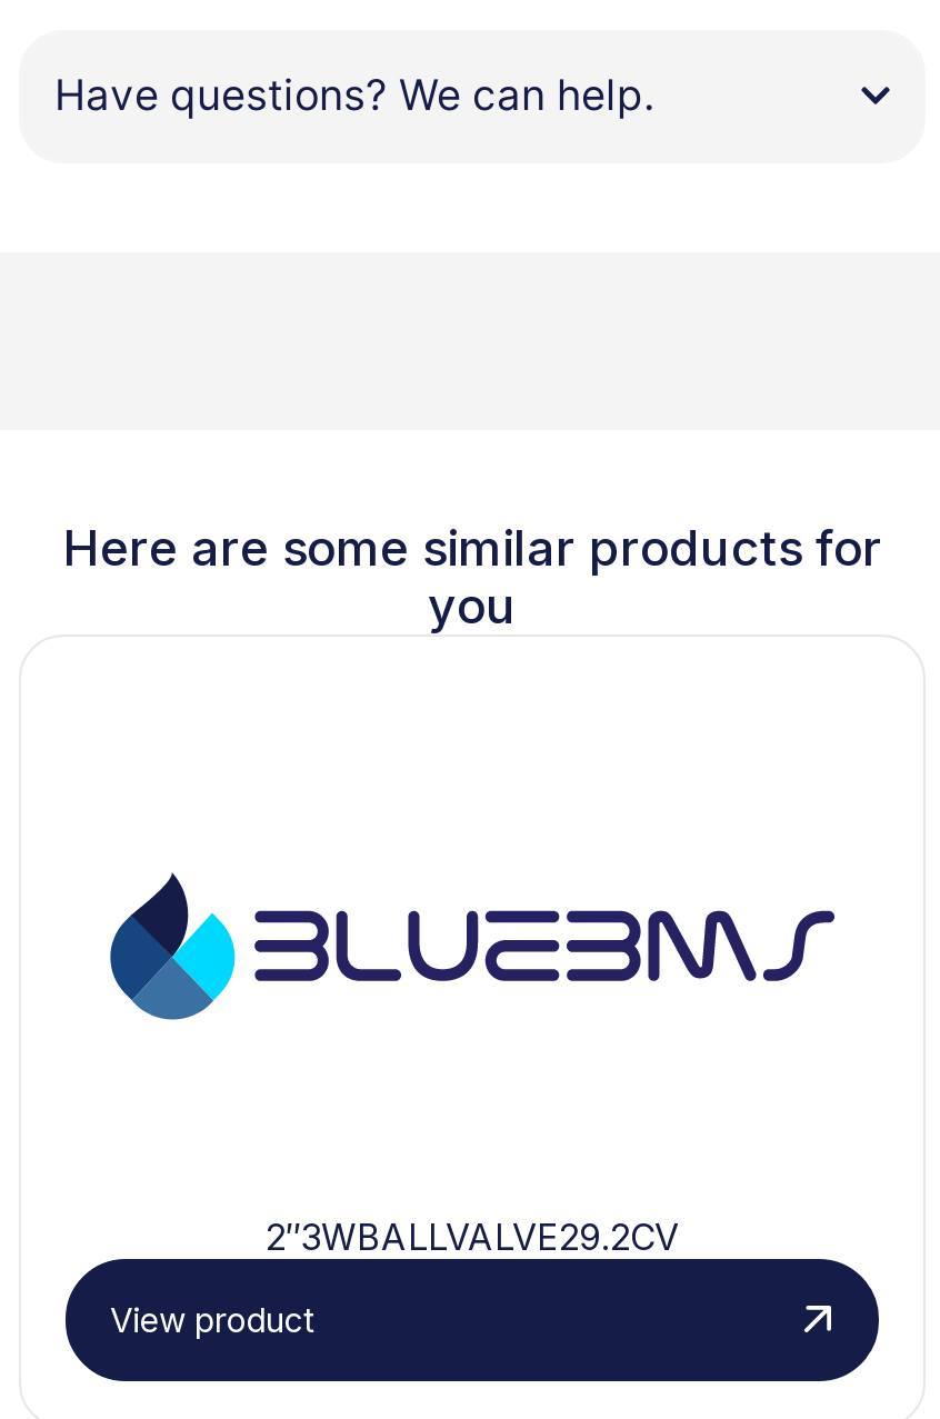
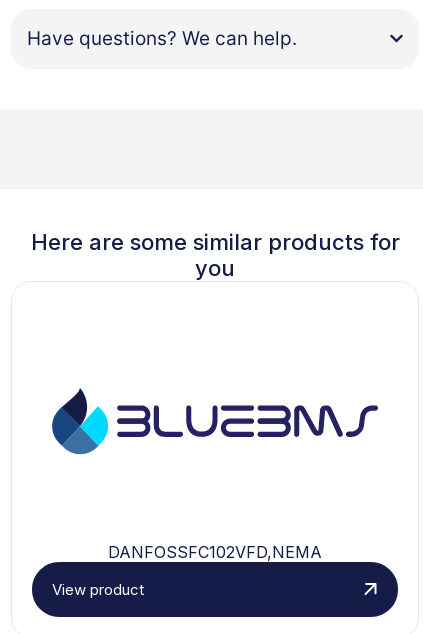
[266,1214,679,1258] 2″3WBALLVALVE29.2CV -> [108,542,322,562] DANFOSSFC102VFD,NEMA

